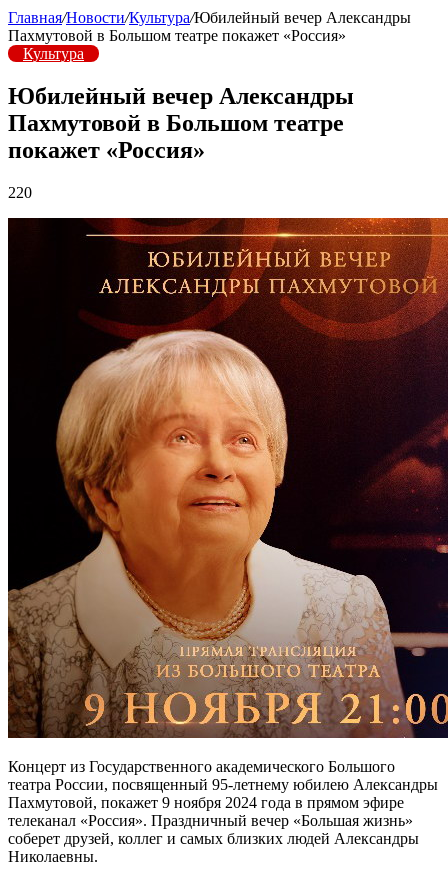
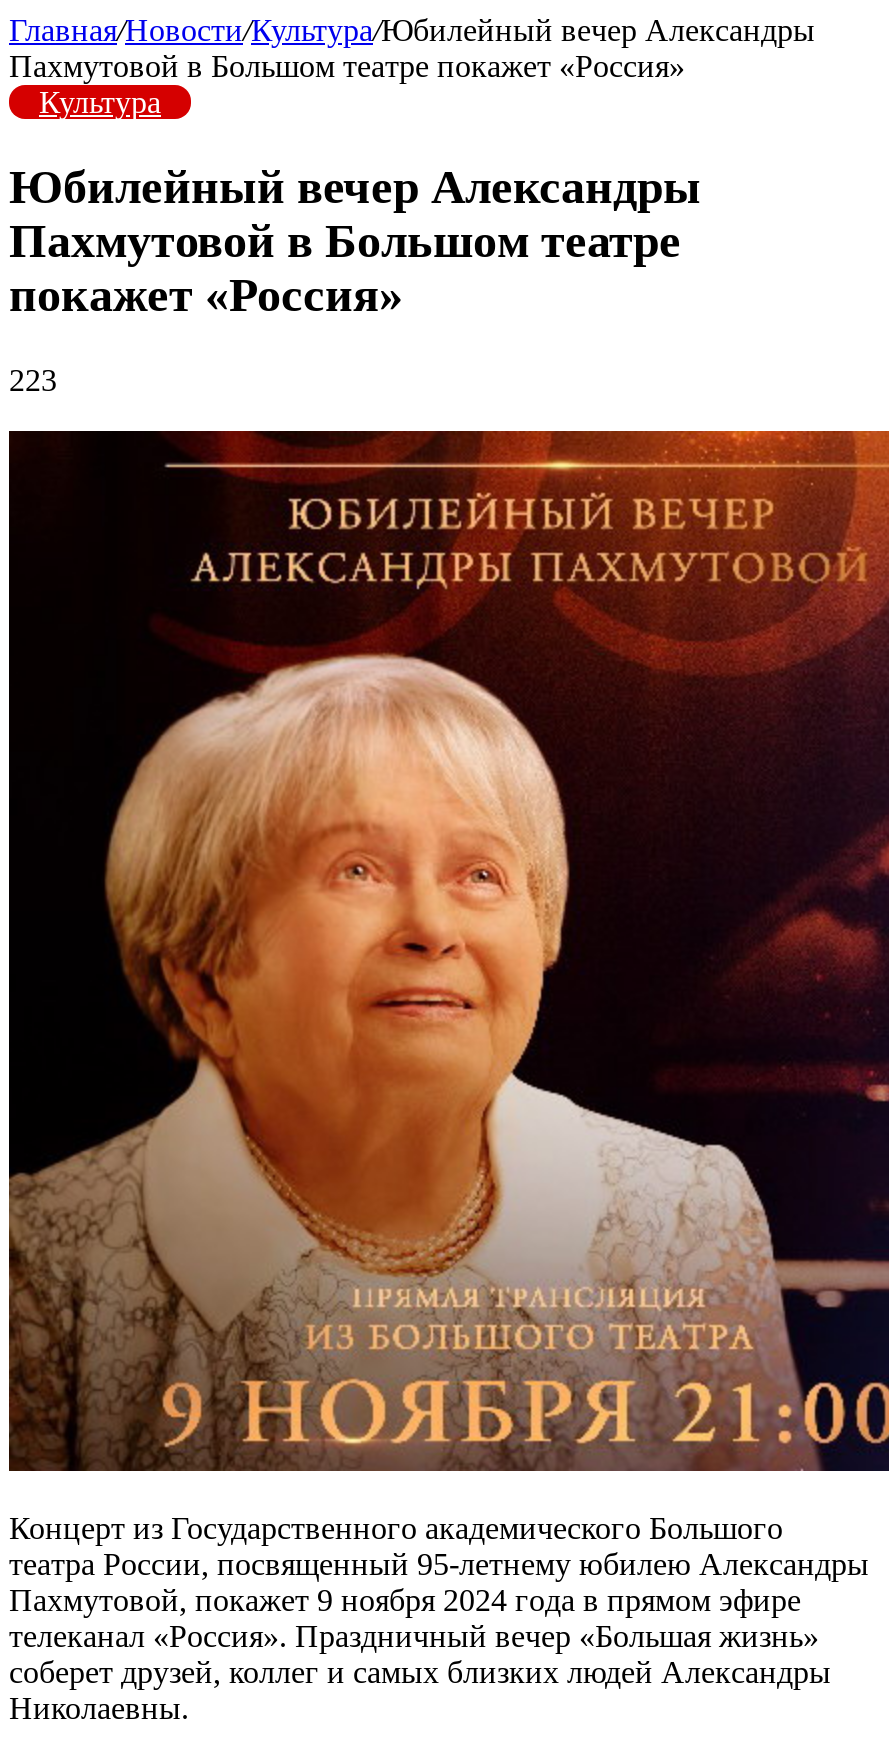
[8,184,32,201] 220 -> [9,363,57,397] 223

